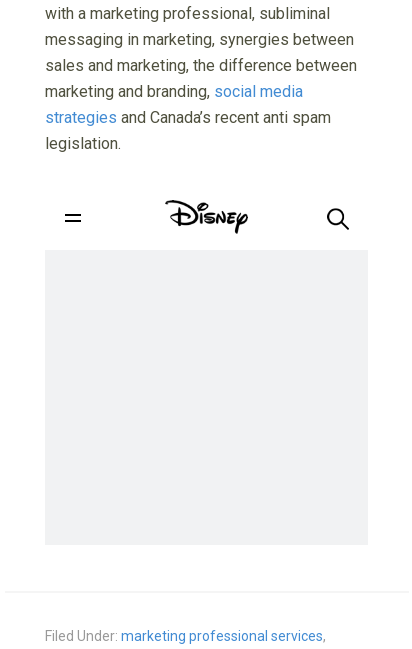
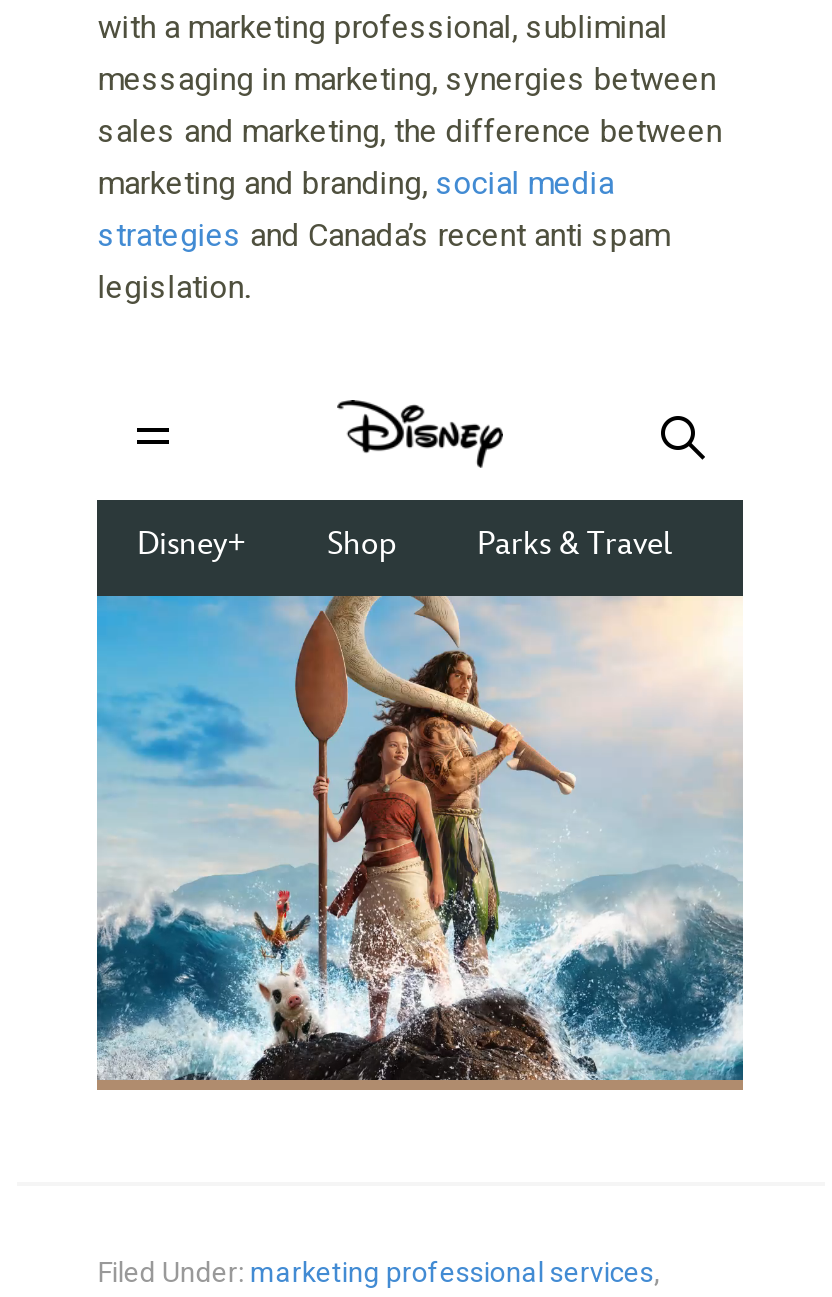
none -> [95,498,745,1092] [image]

